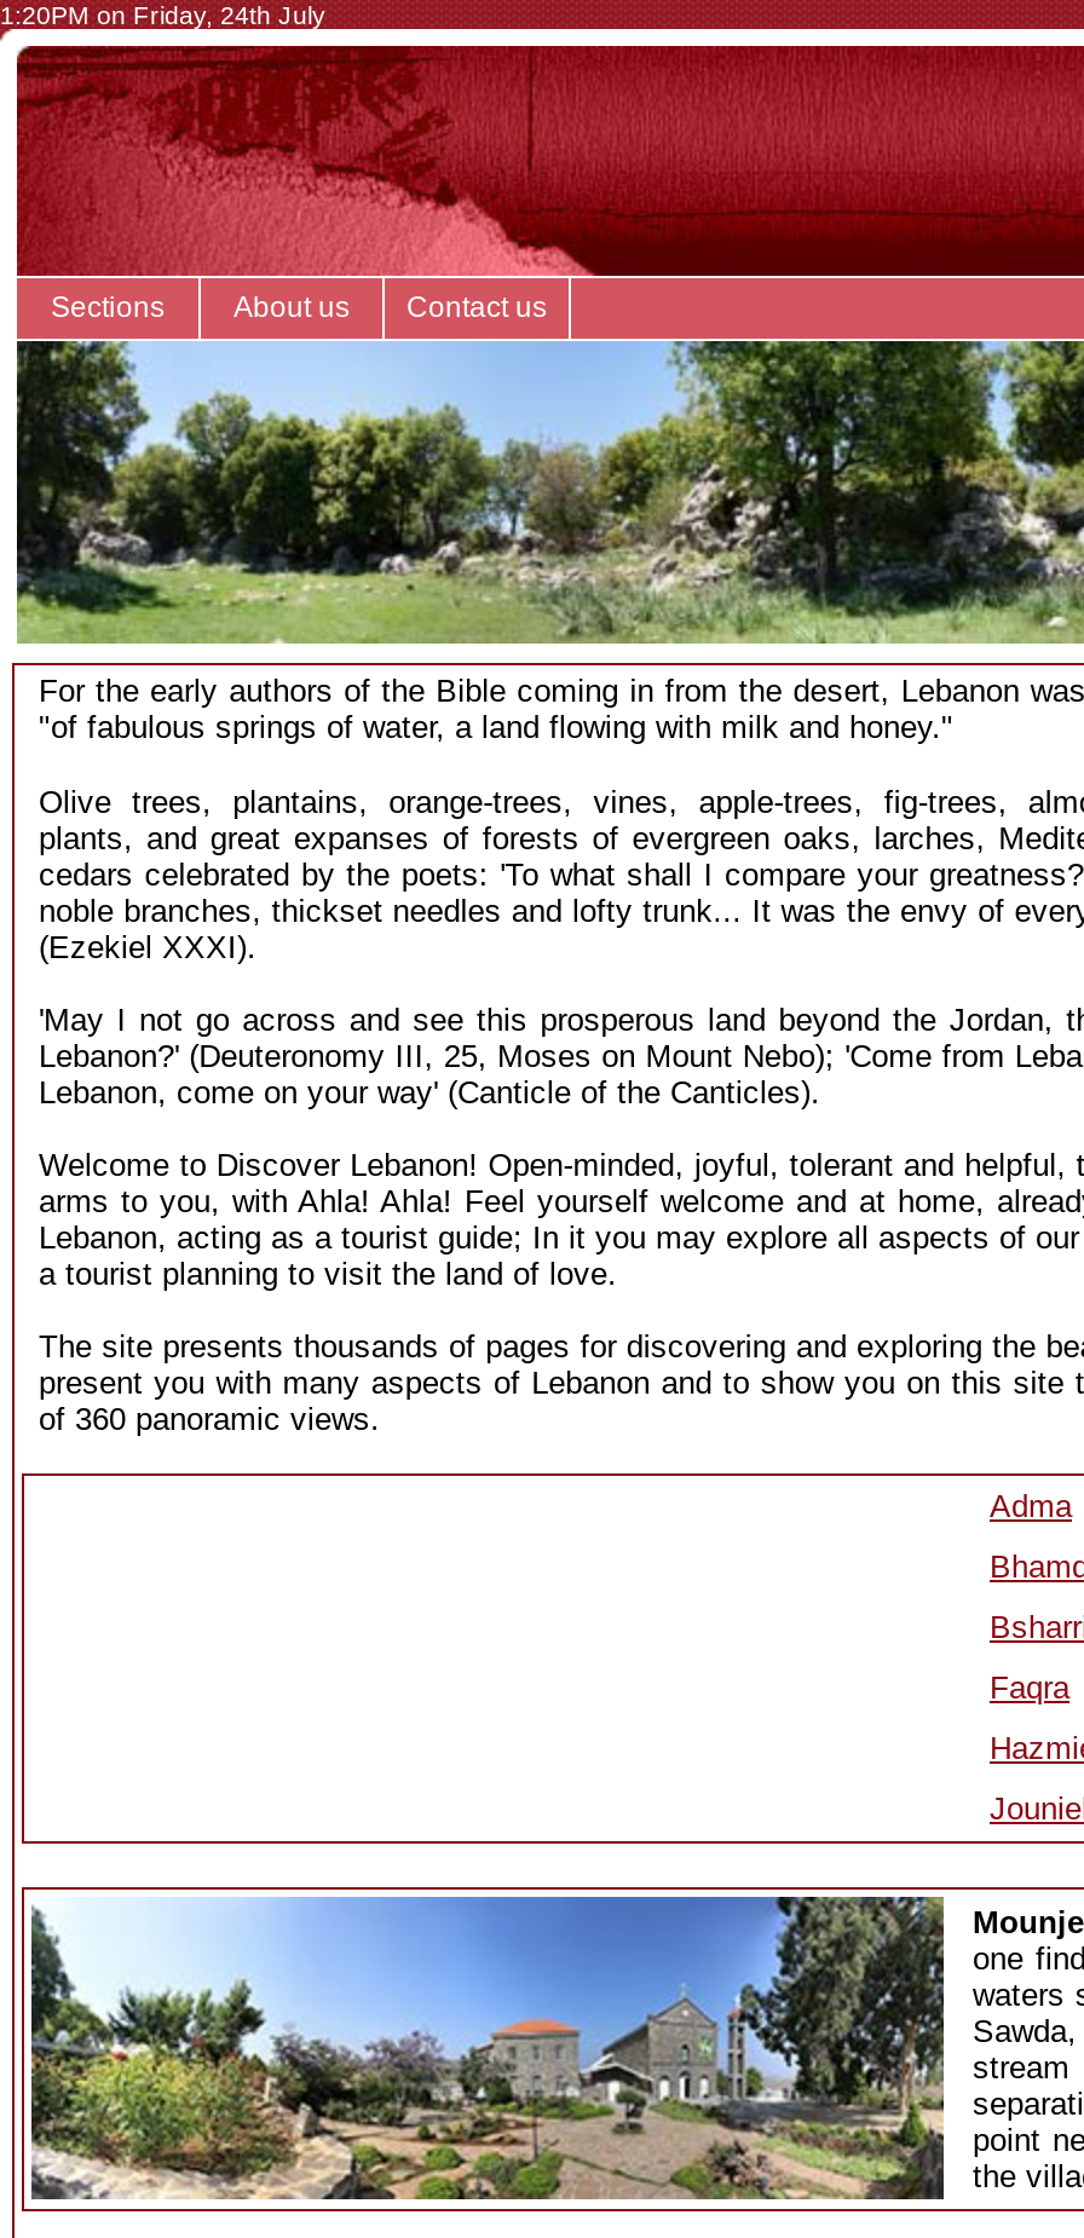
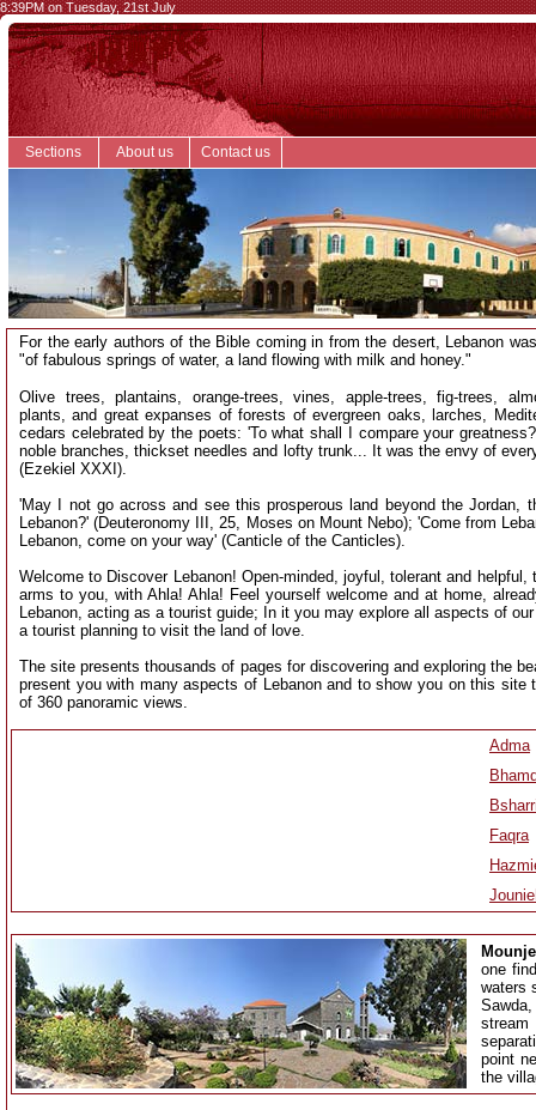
[0,0,327,29] 1:20PM on Friday, 24th July -> [0,0,176,14] 8:39PM on Tuesday, 21st July
[15,339,1077,646] [image] -> [7,168,532,320] [image]

